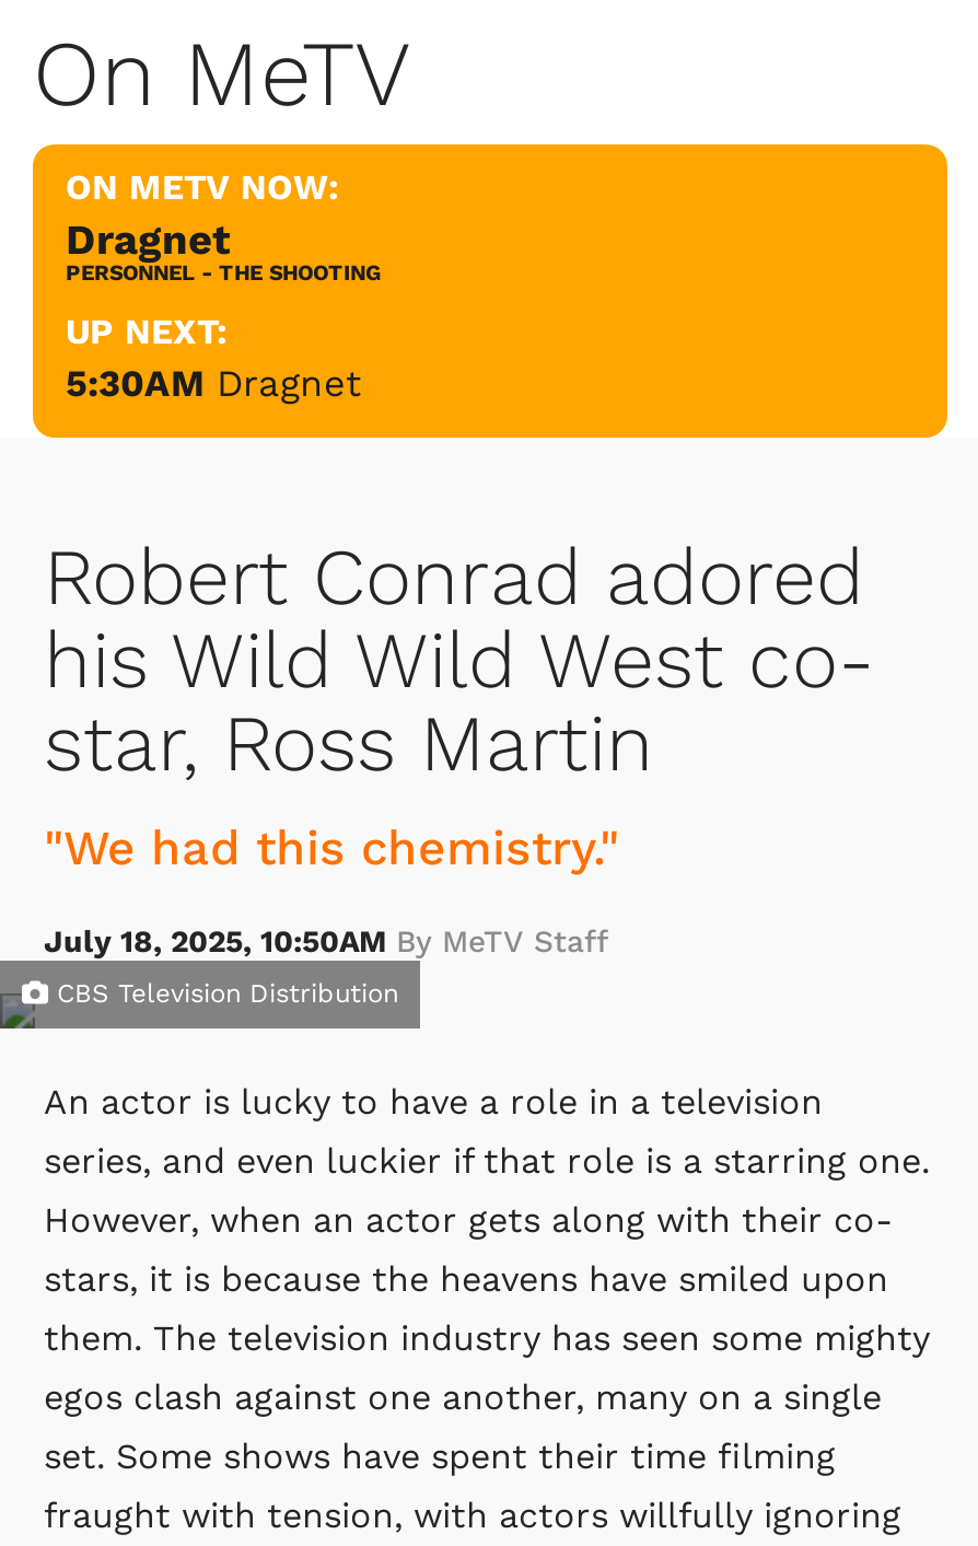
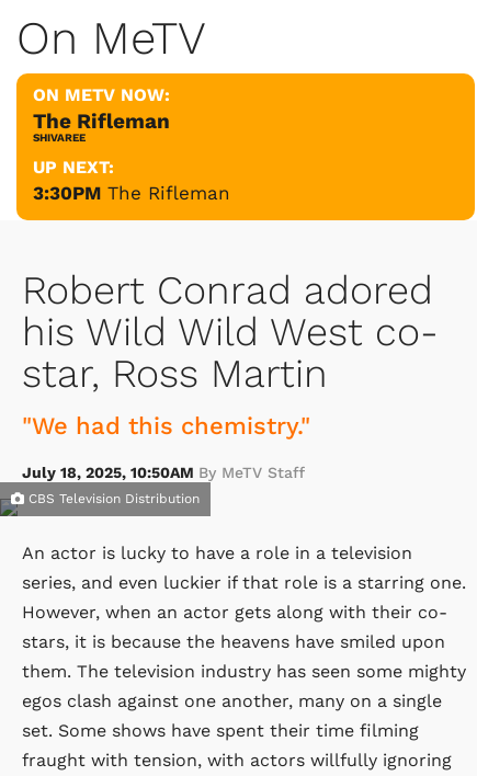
[66,213,381,283] Dragnet | PERSONNEL - THE SHOOTING -> [33,108,170,143] The Rifleman | SHIVAREE
[66,360,361,404] 5:30AM Dragnet -> [33,181,230,203] 3:30PM The Rifleman

